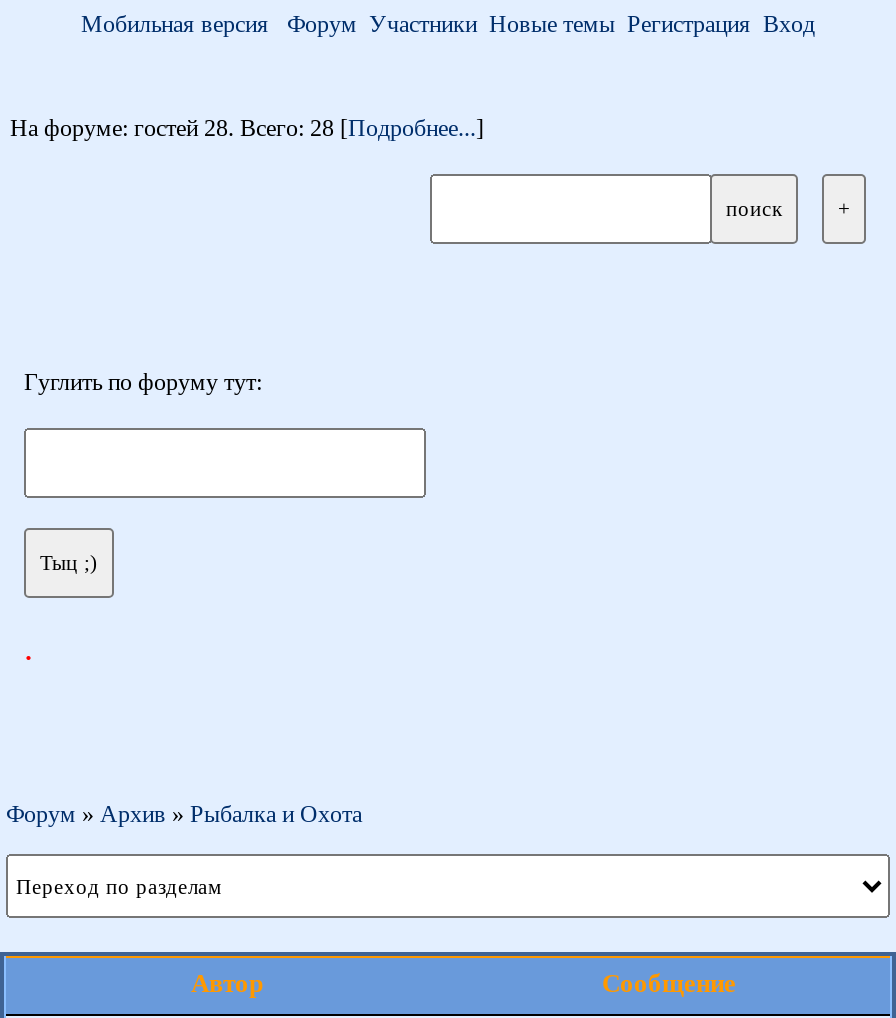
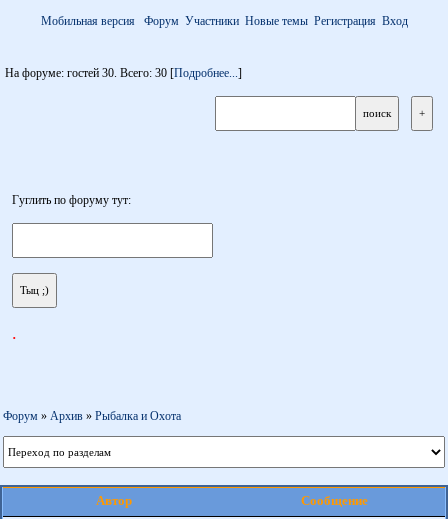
[10,114,484,142] На форуме: гостей 28. Всего: 28 [Подробнее...] -> [5,66,242,80] На форуме: гостей 30. Всего: 30 [Подробнее...]

